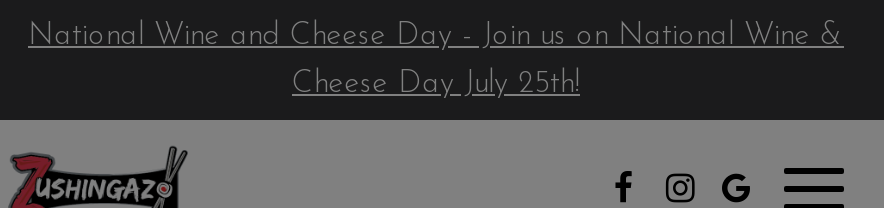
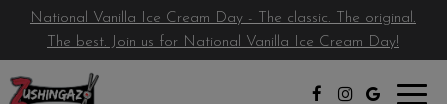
[28,19,844,99] National Wine and Cheese Day - Join us on National Wine & | Cheese Day July 25th! -> [30,9,416,49] National Vanilla Ice Cream Day - The classic. The original. | The best. Join us for National Vanilla Ice Cream Day!

